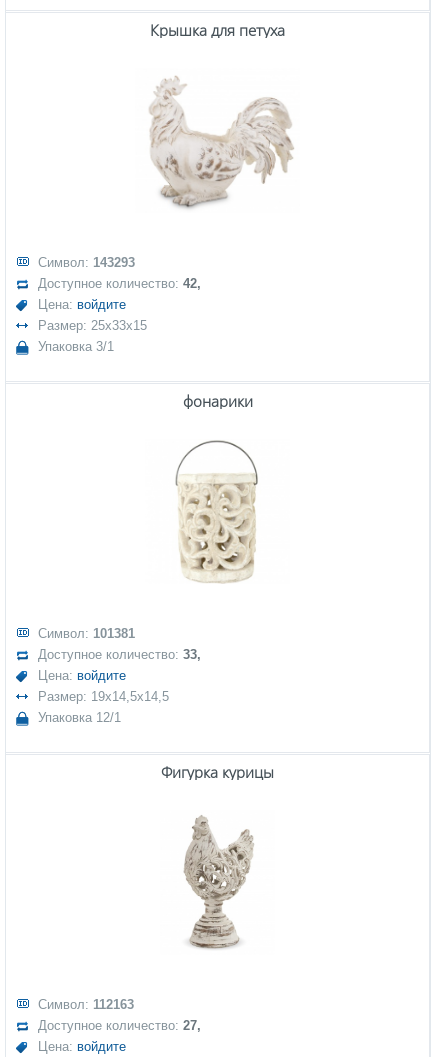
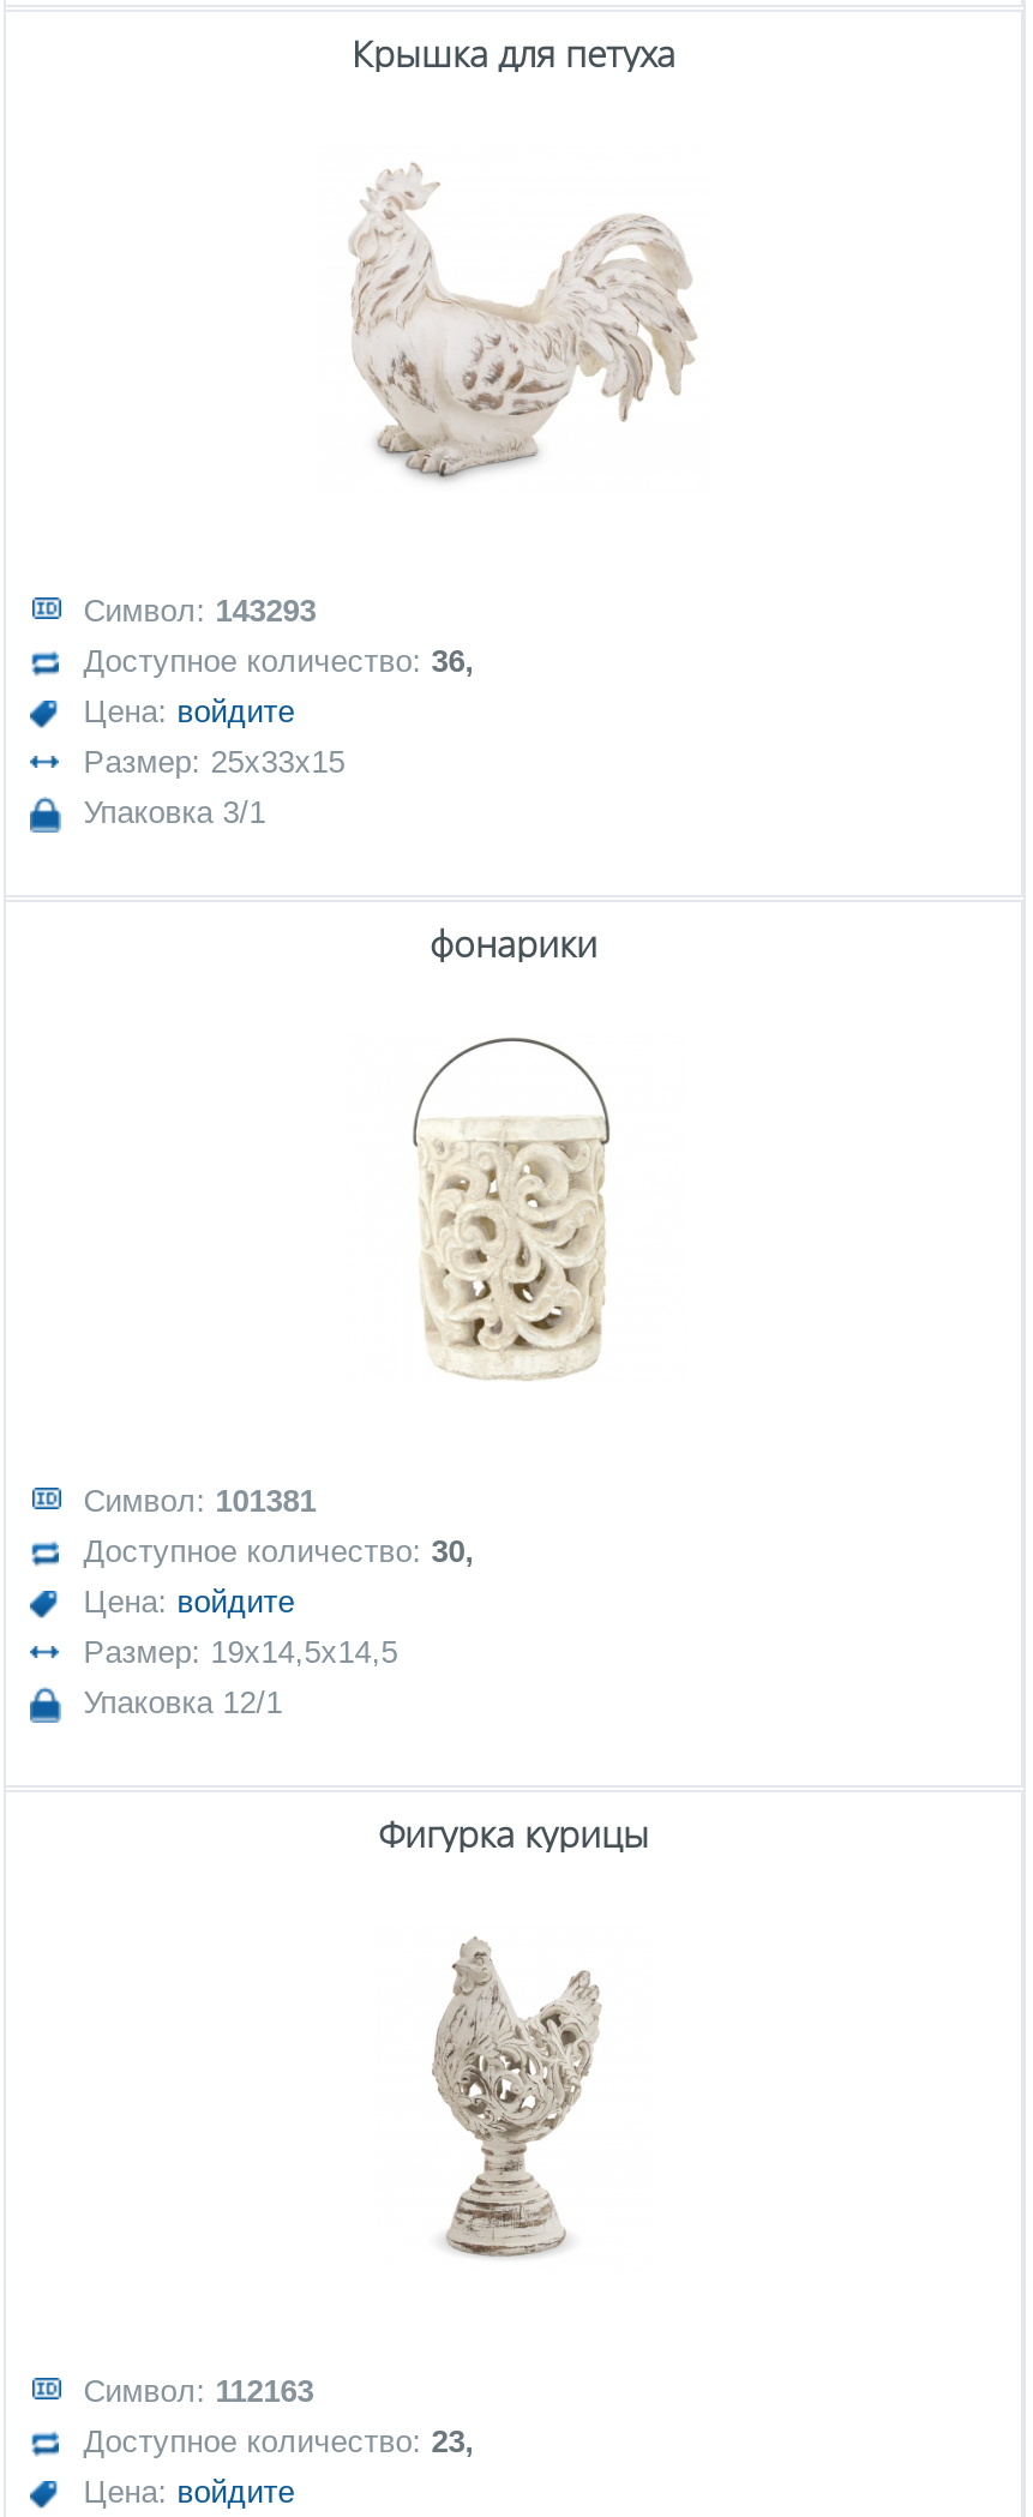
[38,276,201,291] Доступное количество: 42, -> [83,643,474,679] Доступное количество: 36,
[38,647,201,662] Доступное количество: 33, -> [83,1533,474,1569] Доступное количество: 30,
[38,1018,201,1033] Доступное количество: 27, -> [83,2423,474,2459] Доступное количество: 23,

